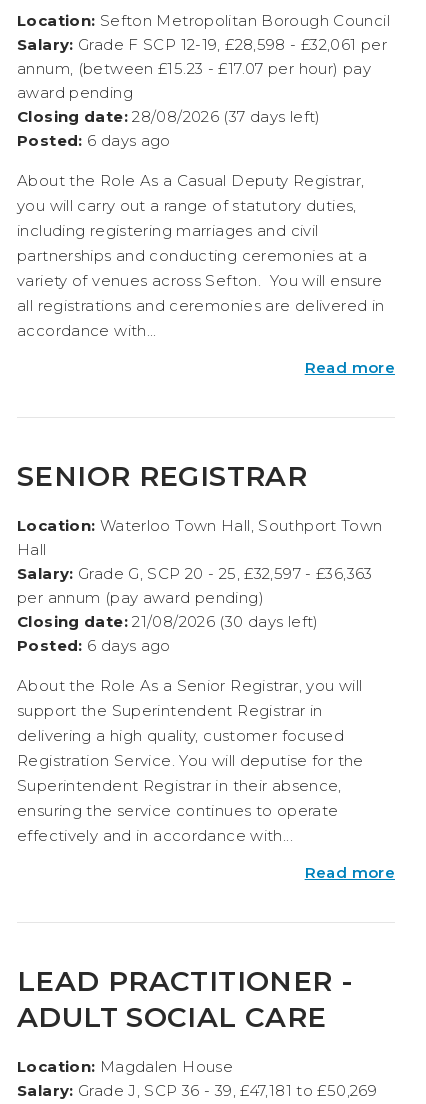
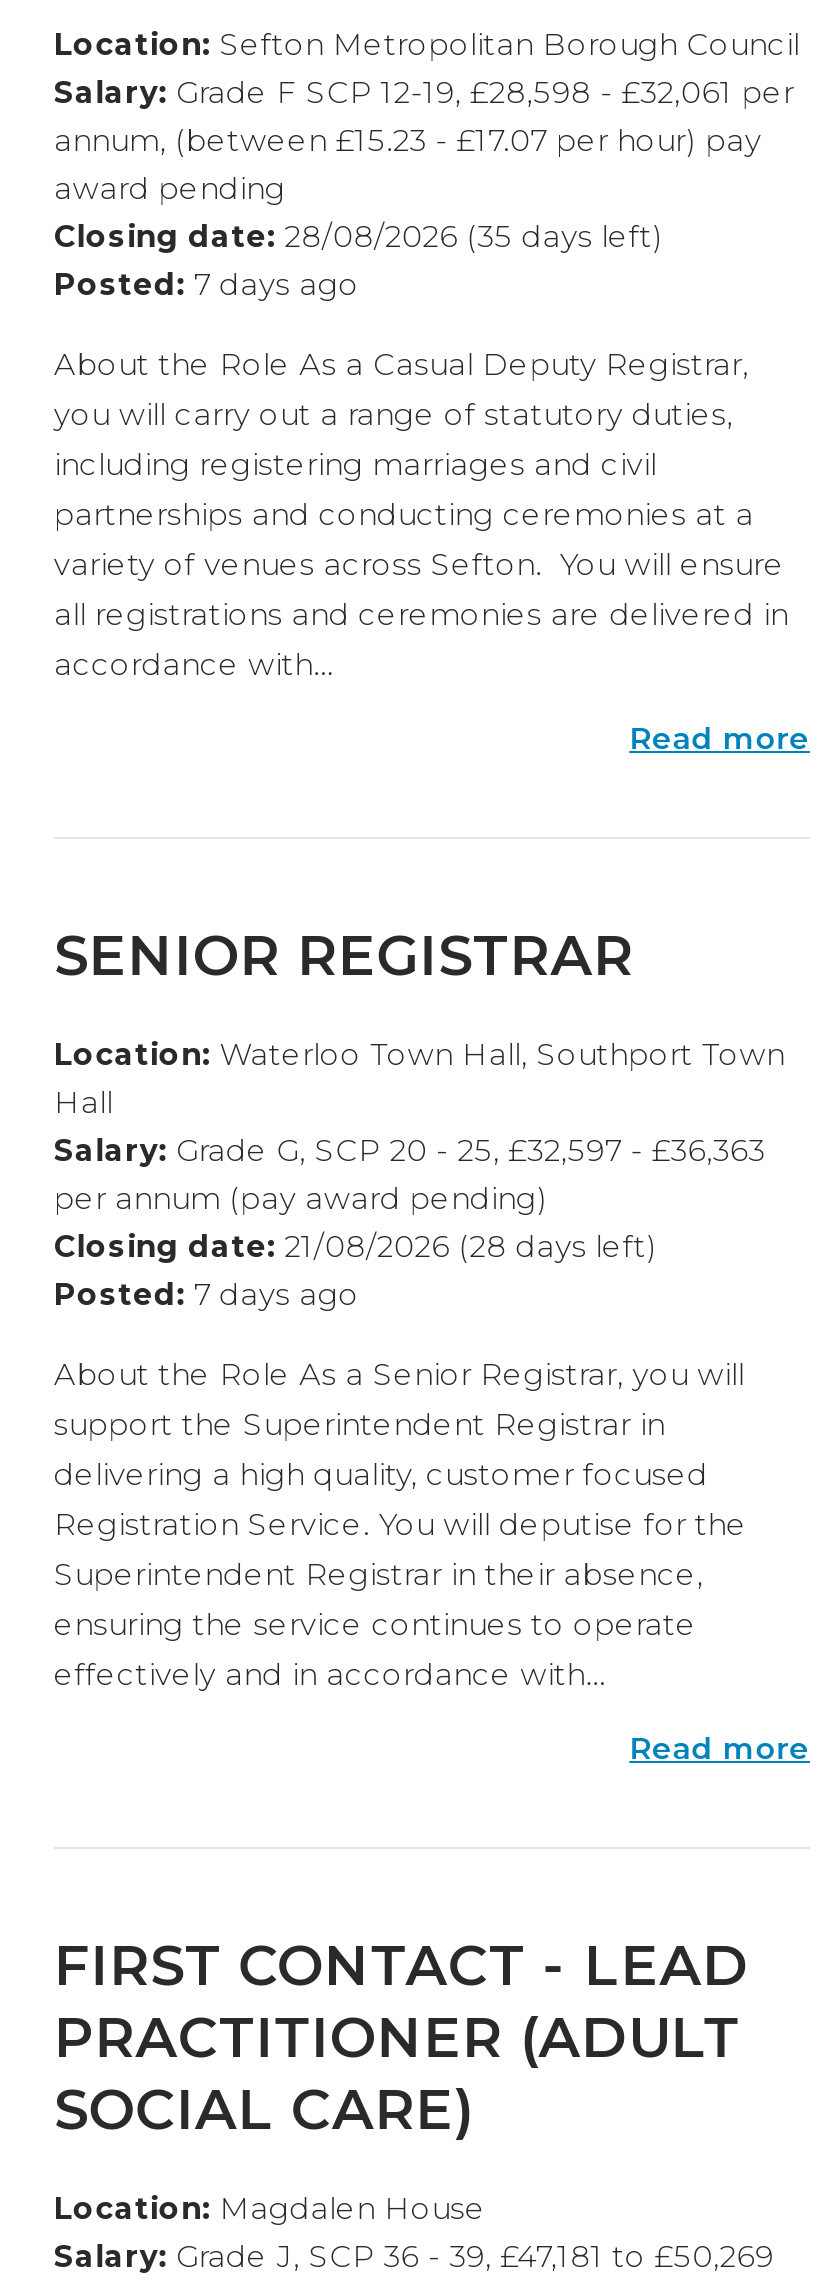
[17,107,321,126] Closing date: 28/08/2026 (37 days left) -> [54,217,663,255] Closing date: 28/08/2026 (35 days left)
[17,131,171,150] Posted: 6 days ago -> [54,265,360,303] Posted: 7 days ago
[17,612,319,631] Closing date: 21/08/2026 (30 days left) -> [54,1227,657,1265] Closing date: 21/08/2026 (28 days left)
[17,636,171,655] Posted: 6 days ago -> [54,1275,360,1313] Posted: 7 days ago
[17,964,353,1034] LEAD PRACTITIONER - | ADULT SOCIAL CARE -> [54,1931,749,2143] FIRST CONTACT - LEAD | PRACTITIONER (ADULT | SOCIAL CARE)

